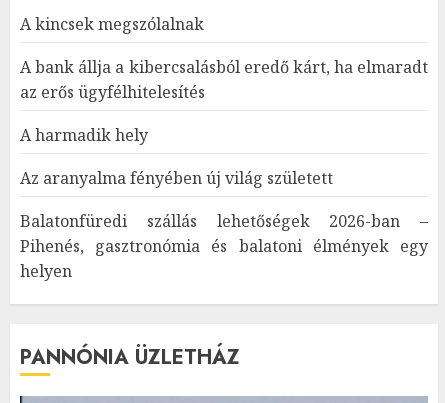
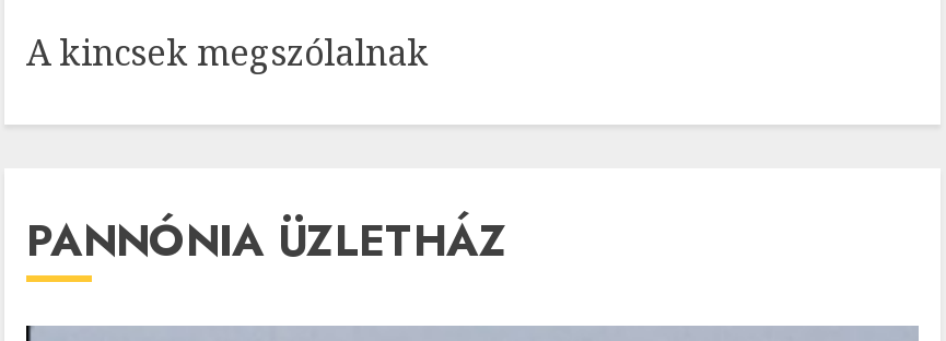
[20,56,428,282] A bank állja a kibercsalásból eredő kárt, ha elmaradt | az erős ügyfélhitelesítés | A harmadik hely | Az aranyalma fényében új világ született | Balatonfüredi szállás lehetőségek 2026-ban – | Pihenés, gasztronómia és balatoni élmények egy | helyen -> none

